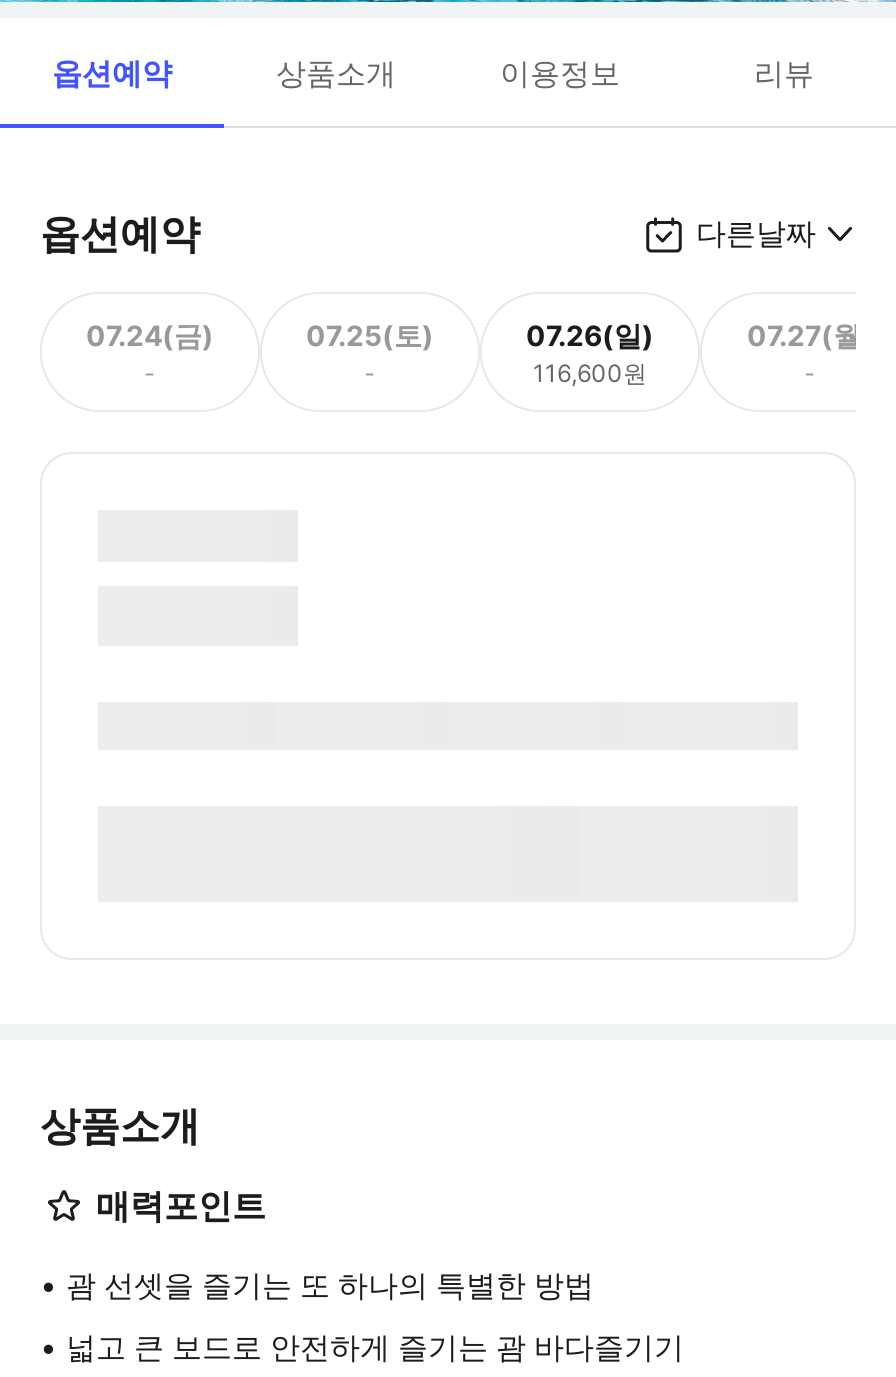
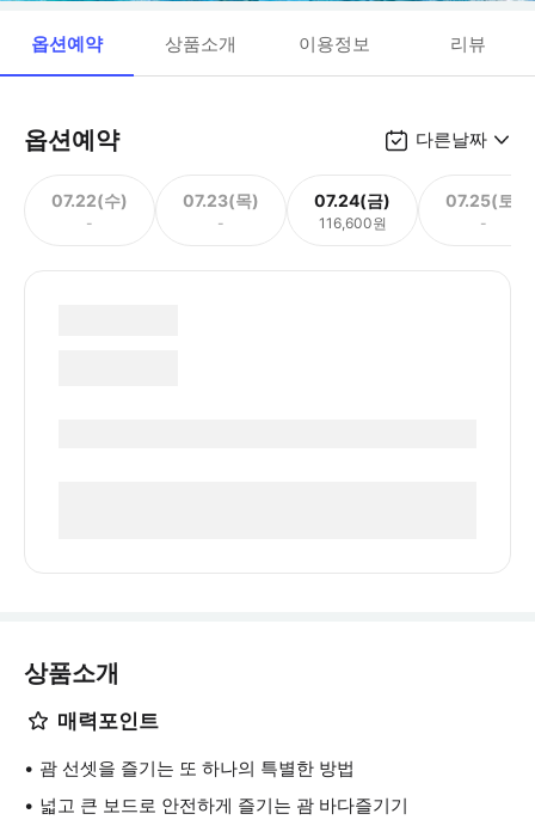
[86,317,214,351] 07.24(금) -> [51,189,128,210] 07.22(수)
[306,317,434,351] 07.25(토) -> [183,189,259,210] 07.23(목)
[526,317,654,351] 07.26(일) -> [314,189,391,210] 07.24(금)
[747,317,873,351] 07.27(월) -> [445,189,522,210] 07.25(토)

